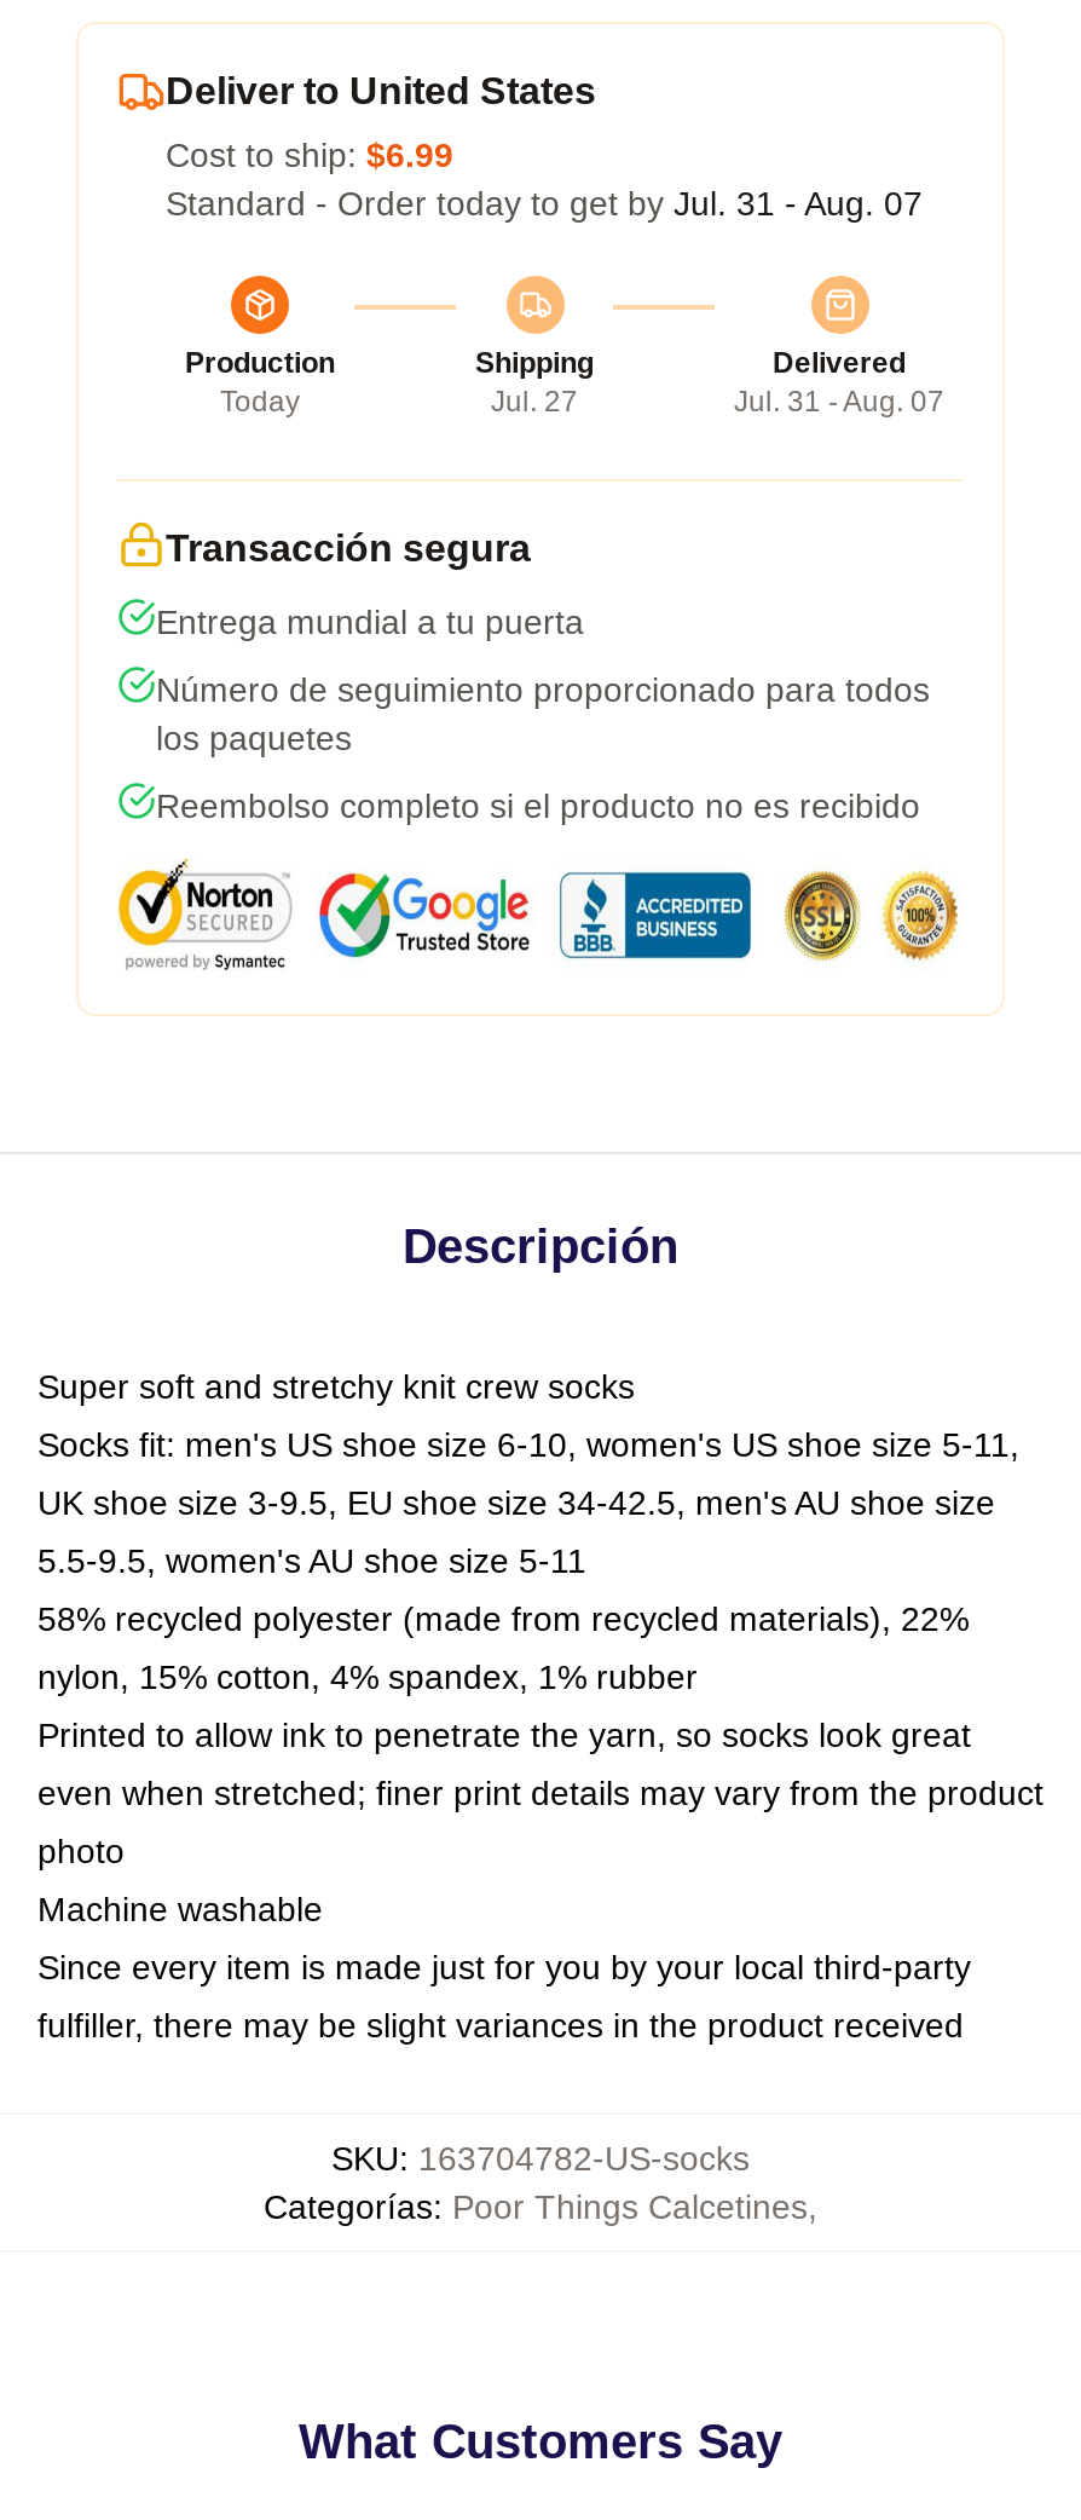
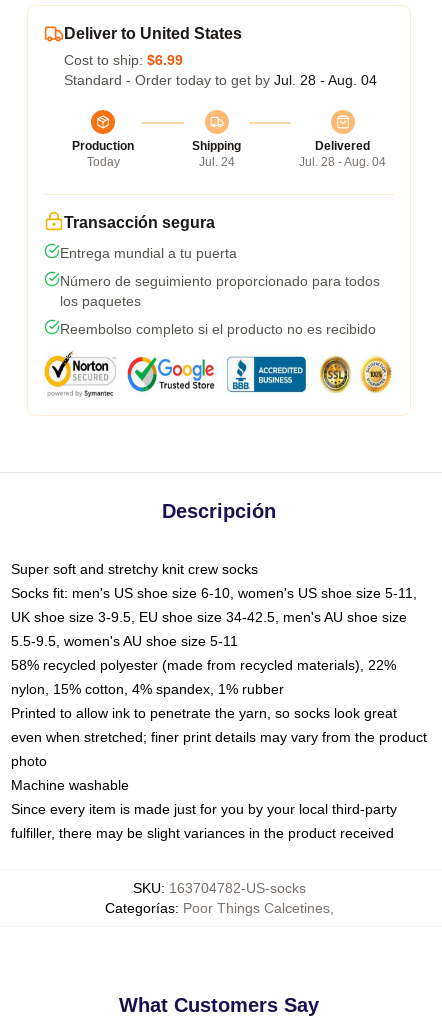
[166,183,923,222] Standard - Order today to get by Jul. 31 - Aug. 07 -> [64,72,377,88] Standard - Order today to get by Jul. 28 - Aug. 04
[491,384,578,418] Jul. 27 -> [198,155,234,169] Jul. 24
[734,384,944,418] Jul. 31 - Aug. 07 -> [299,155,386,169] Jul. 28 - Aug. 04

